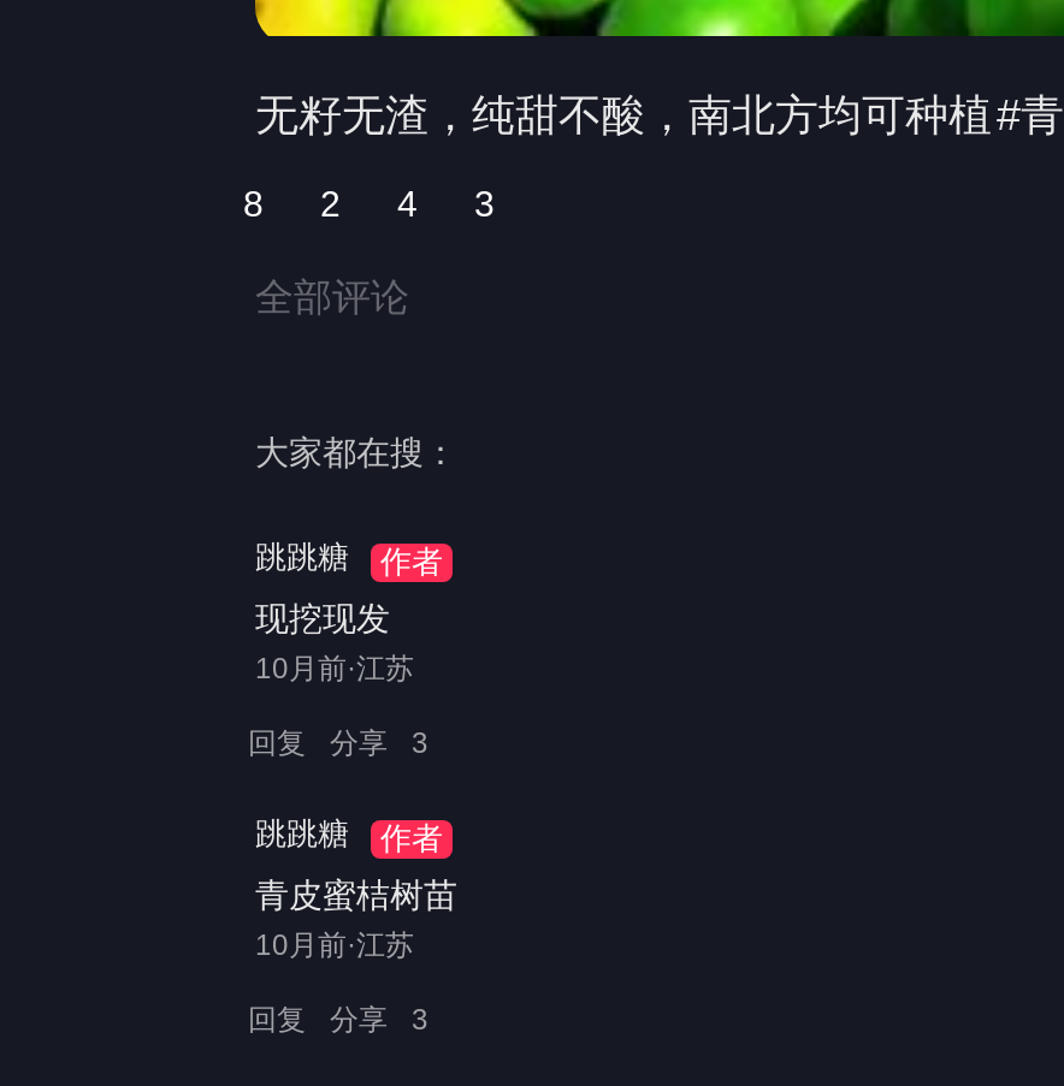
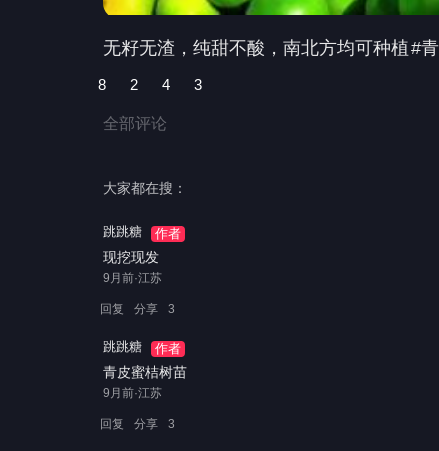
[255,652,414,686] 10月前·江苏 -> [103,271,162,285] 9月前·江苏
[255,928,414,962] 10月前·江苏 -> [103,386,162,400] 9月前·江苏

